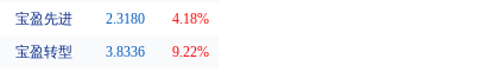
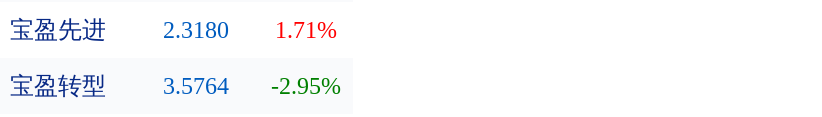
[106,11,209,27] 2.3180 4.18% -> [163,16,337,44] 2.3180 1.71%
[106,44,145,60] 3.8336 -> [163,72,229,100] 3.5764
[172,44,209,60] 9.22% -> [271,72,341,100] -2.95%

